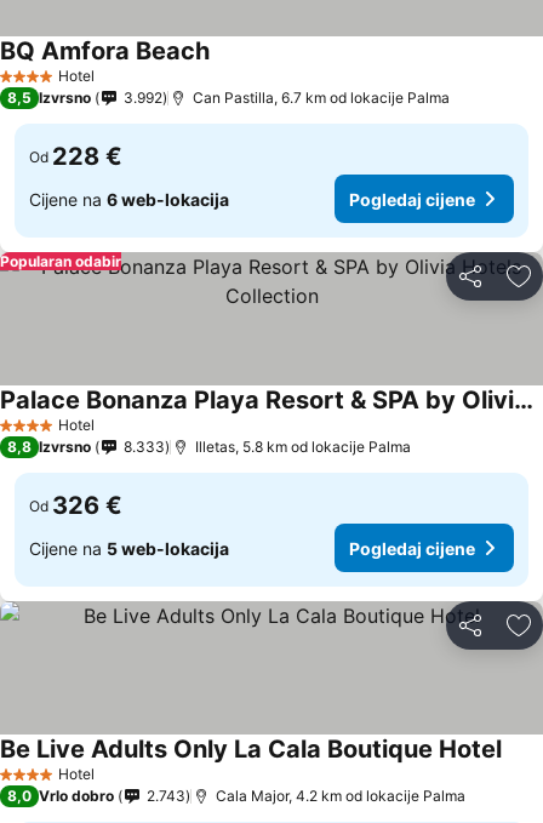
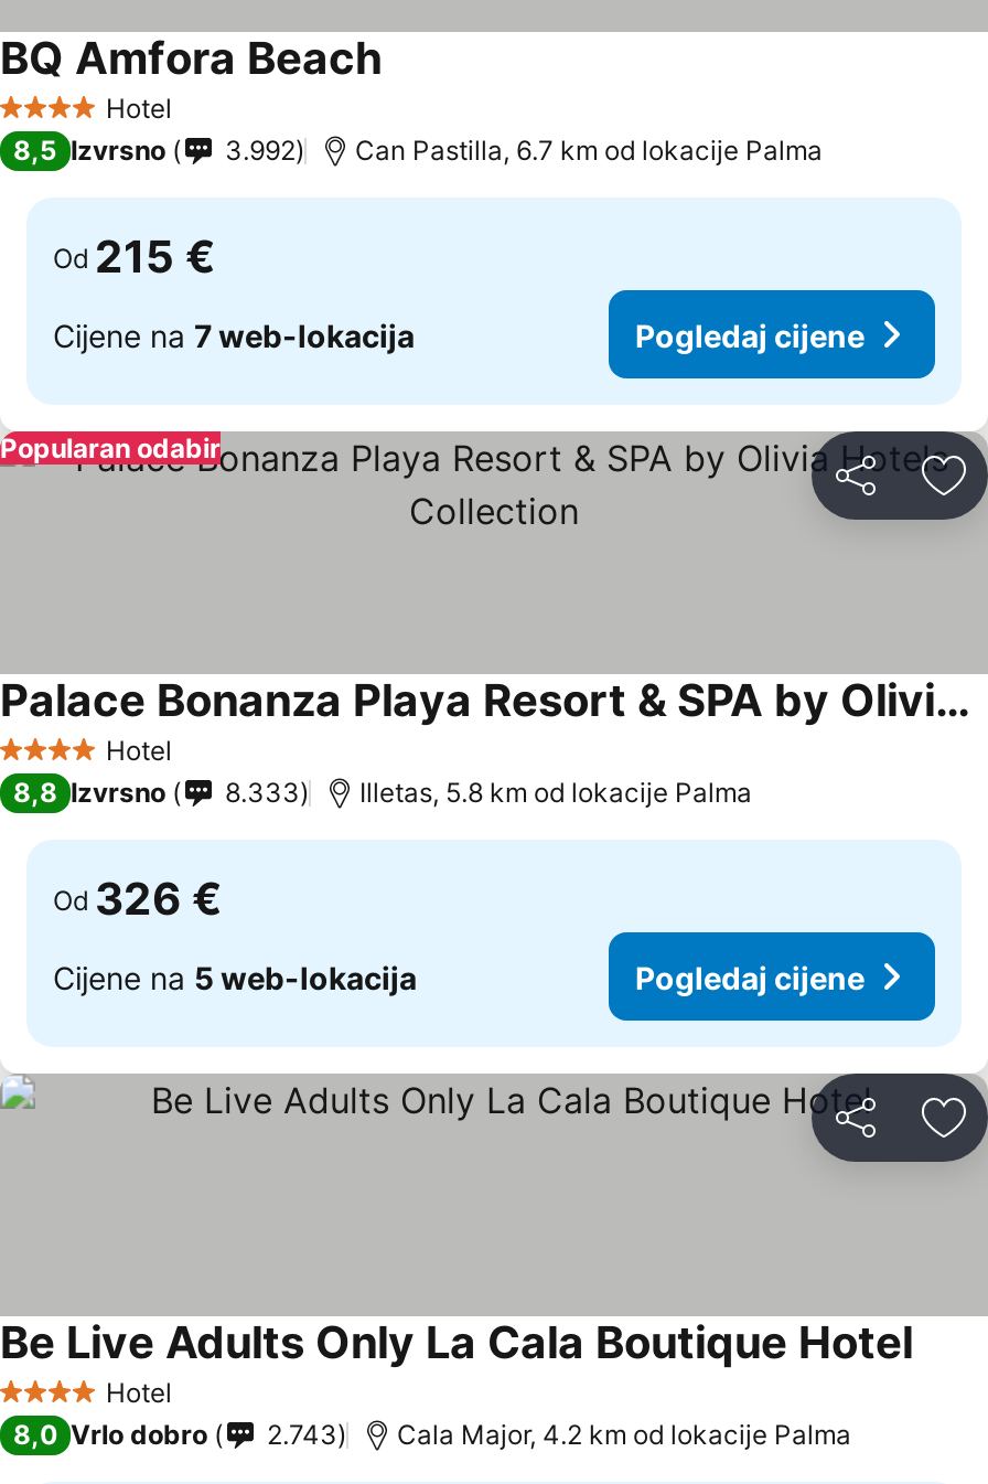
[29,142,122,171] Od 228 € -> [53,231,216,284] Od 215 €
[29,188,229,209] Cijene na 6 web-lokacija -> [53,316,415,353] Cijene na 7 web-lokacija

